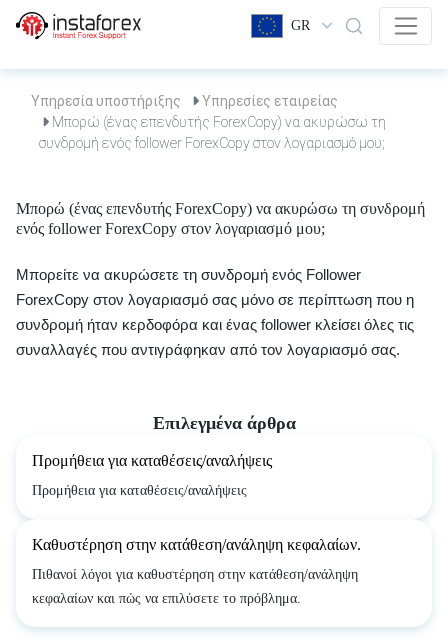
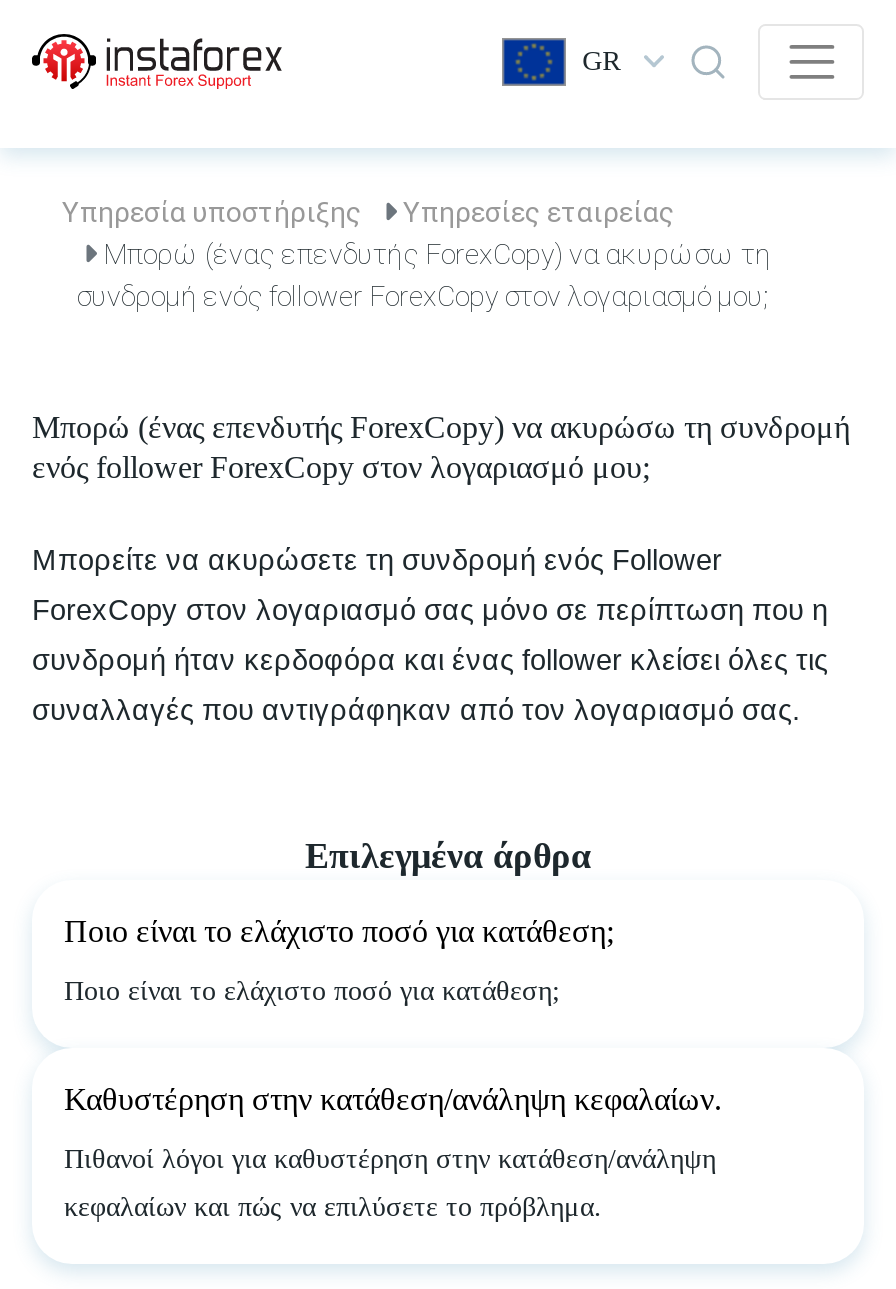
[32,452,272,469] Προμήθεια για καταθέσεις/αναλήψεις -> [64,914,614,948] Ποιο είναι το ελάχιστο ποσό για κατάθεση;
[32,483,247,498] Προμήθεια για καταθέσεις/αναλήψεις -> [64,976,560,1006] Ποιο είναι το ελάχιστο ποσό για κατάθεση;

